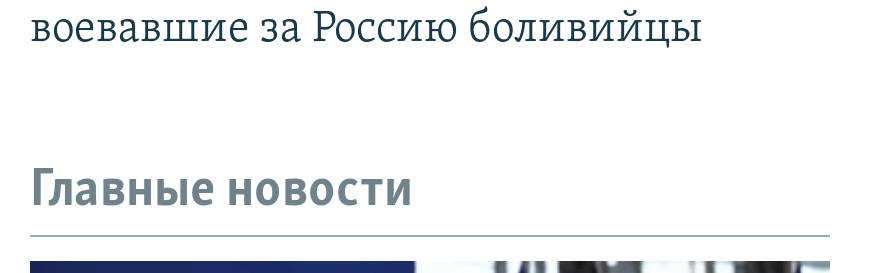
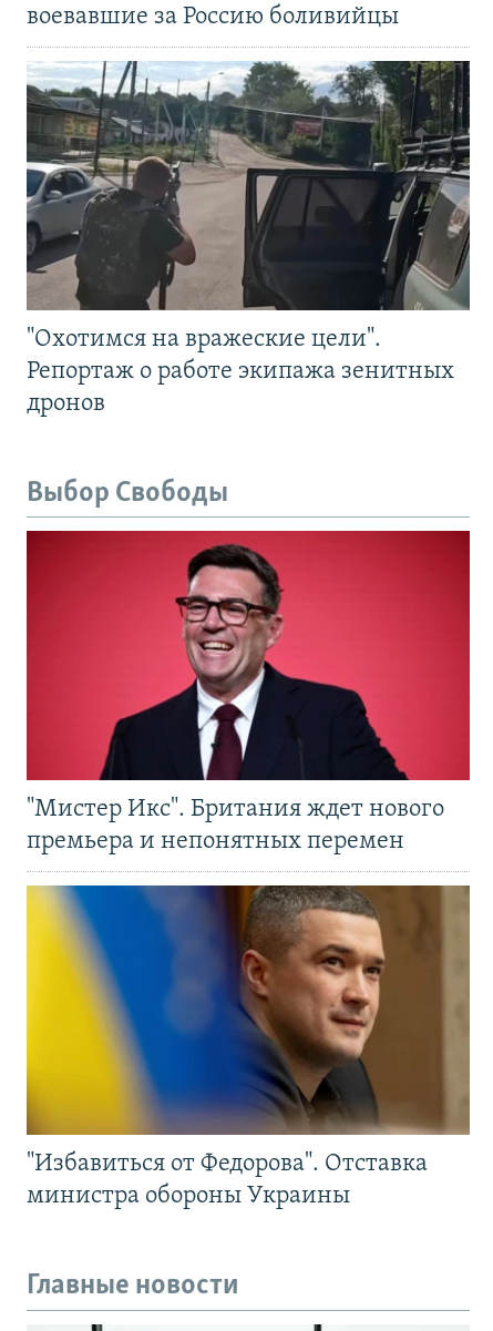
none -> [25,60,471,509] [image] | "Охотимся на вражеские цели". | Репортаж о работе экипажа зенитных | дронов | Выбор Свободы
none -> [25,530,471,855] [image] | "Мистер Икс". Британия ждет нового | премьера и непонятных перемен
none -> [25,884,471,1210] [image] | "Избавиться от Федорова". Отставка | министра обороны Украины

